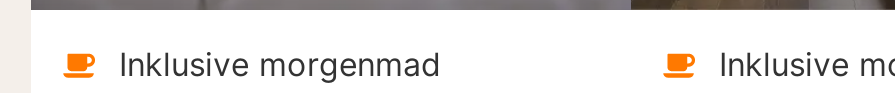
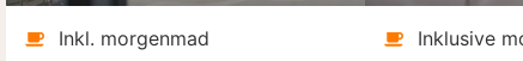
[119,44,441,84] Inklusive morgenmad -> [59,27,209,50] Inkl. morgenmad

